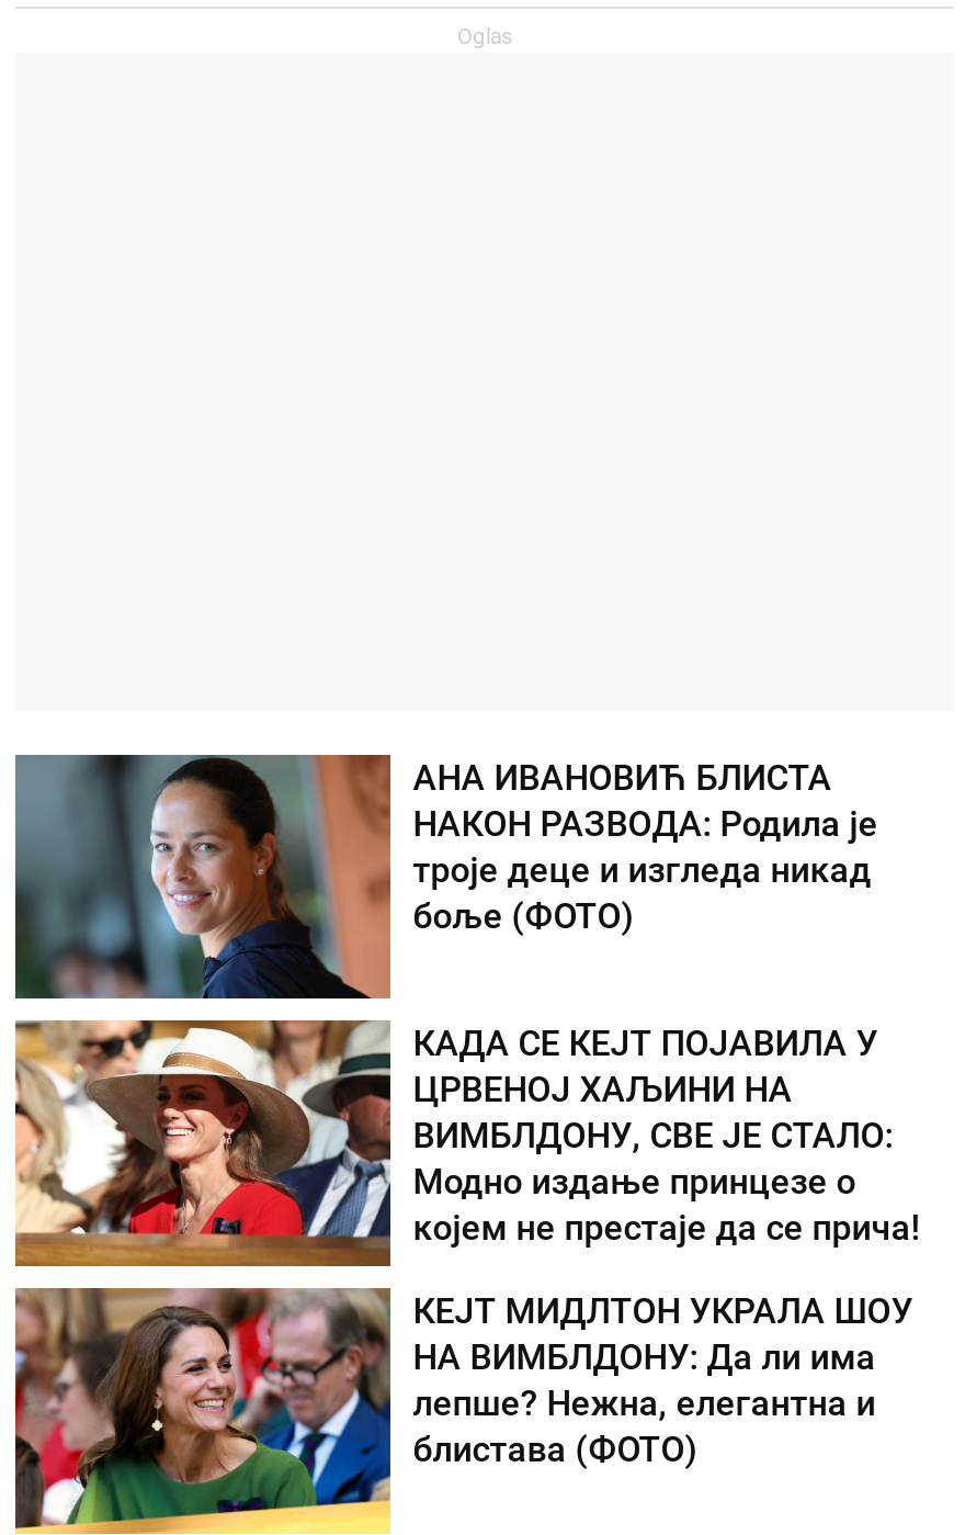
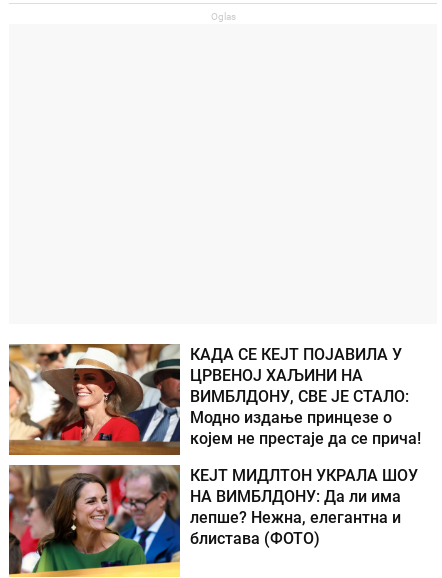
[13,753,878,1001] [image] | АНА ИВАНОВИЋ БЛИСТА | НАКОН РАЗВОДА: Родила је | троје деце и изгледа никад | боље (ФОТО) -> none

